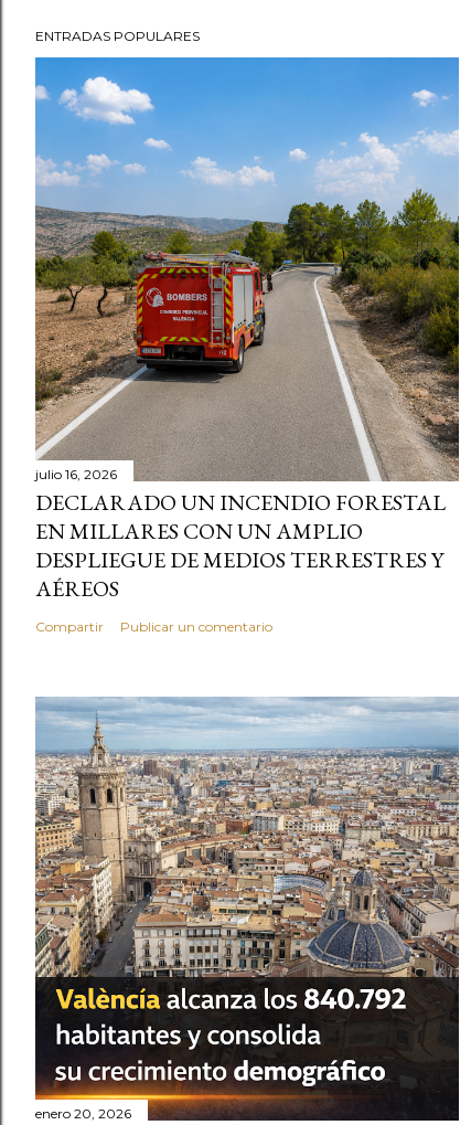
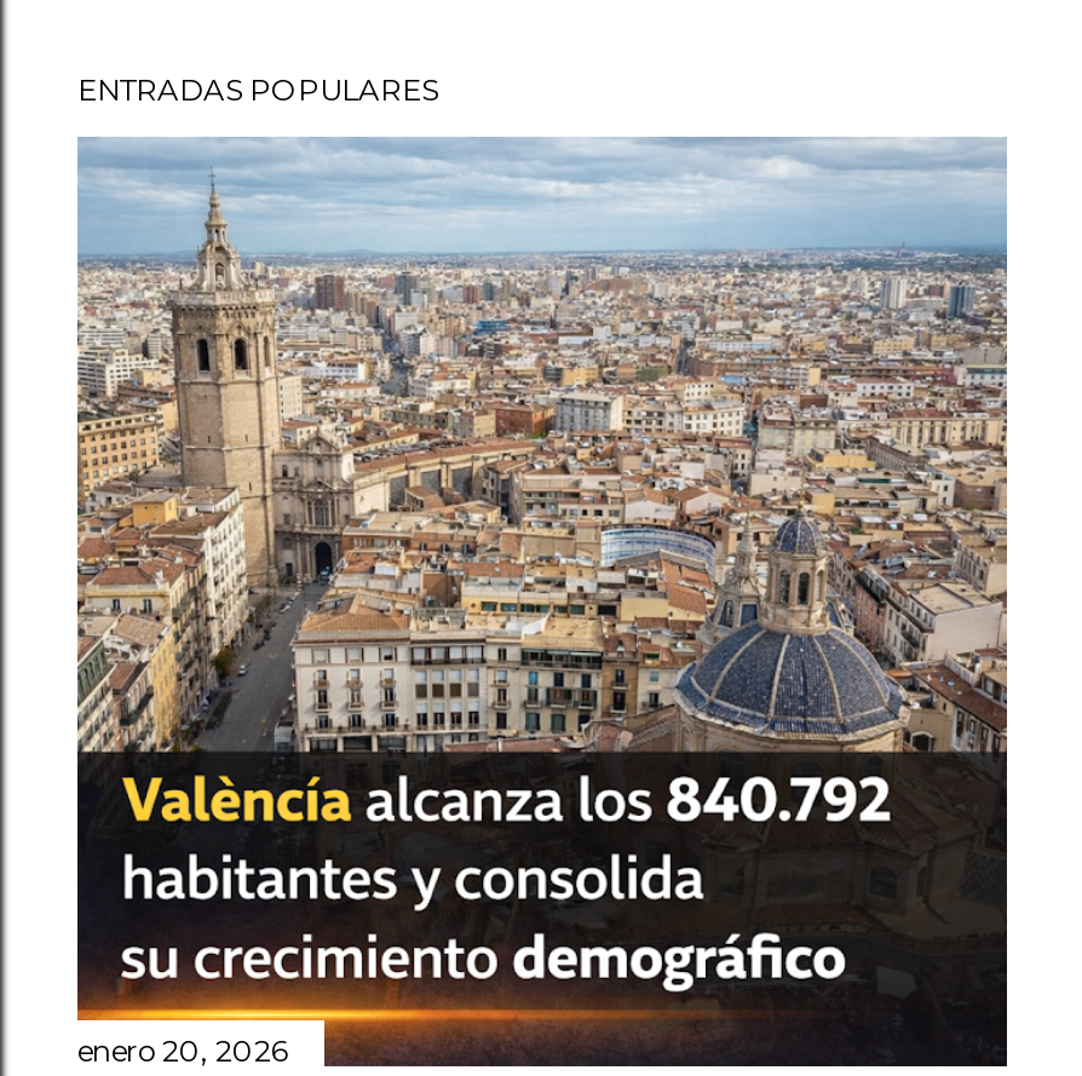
[34,57,460,635] [image] | julio 16, 2026 | DECLARADO UN INCENDIO FORESTAL | EN MILLARES CON UN AMPLIO | DESPLIEGUE DE MEDIOS TERRESTRES Y | AÉREOS | Compartir | Publicar un comentario -> none

